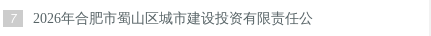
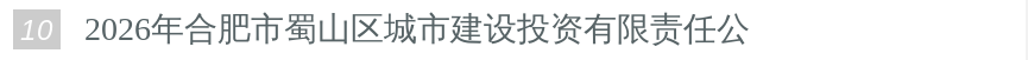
[9,11,313,26] 7 2026年合肥市蜀山区城市建设投资有限责任公 -> [20,12,750,47] 10 2026年合肥市蜀山区城市建设投资有限责任公

